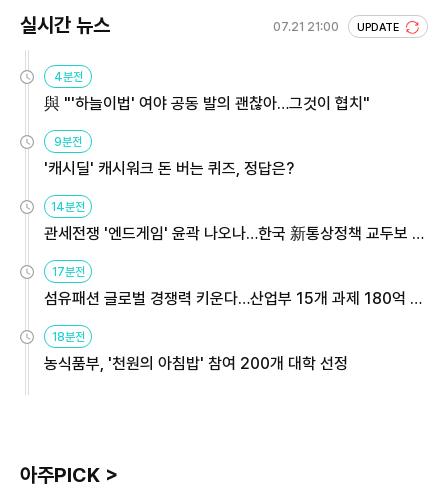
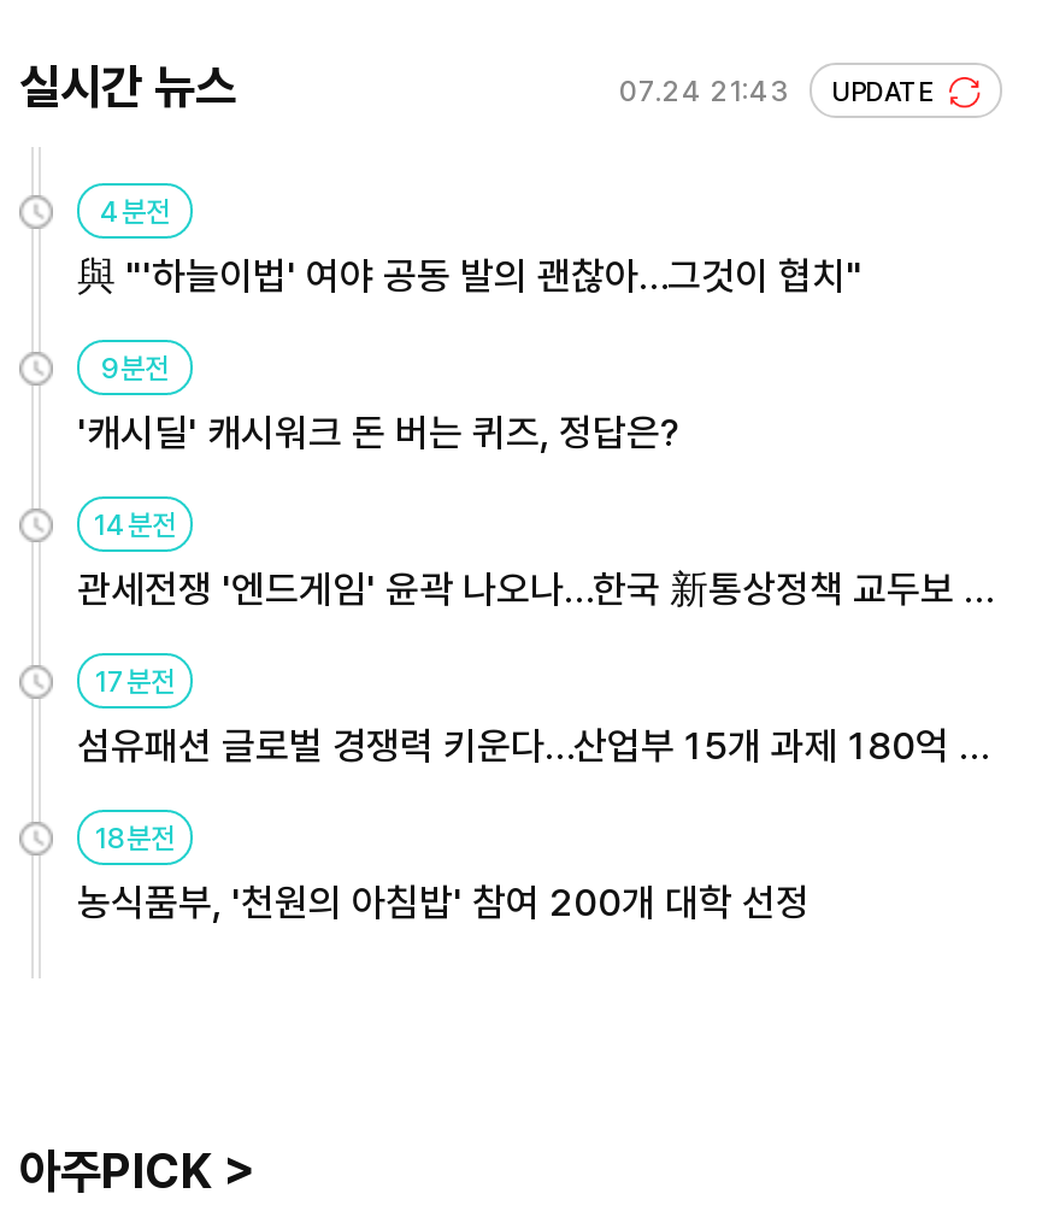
[273,20,402,34] 07.21 21:00 UPDATE -> [619,74,940,108] 07.24 21:43 UPDATE

